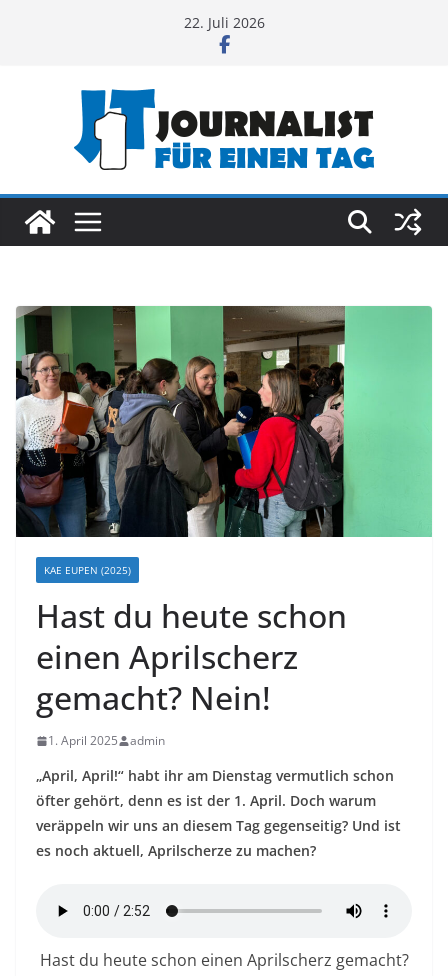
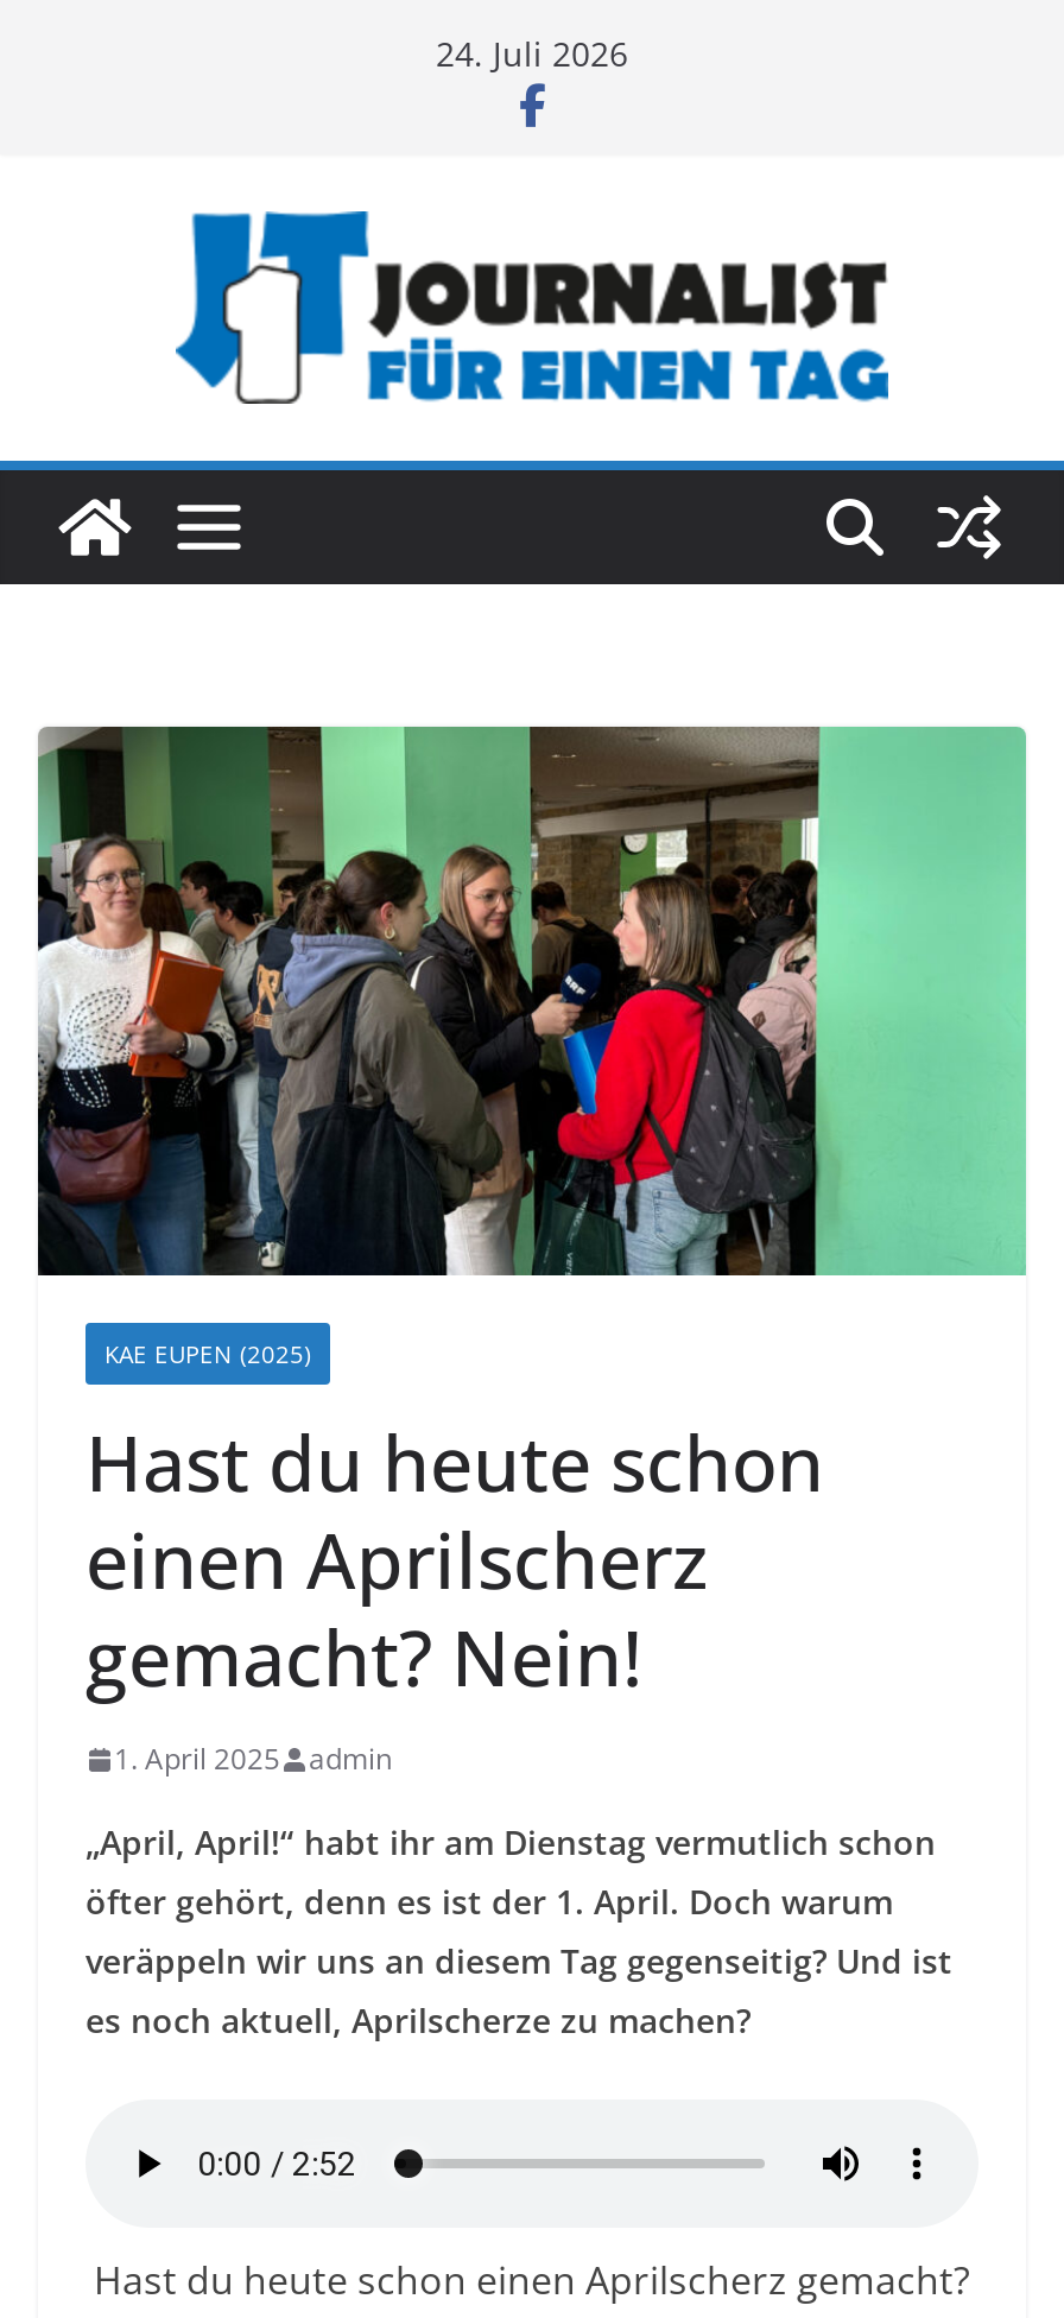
[183,13,264,32] 22. Juli 2026 -> [436,31,628,76] 24. Juli 2026

